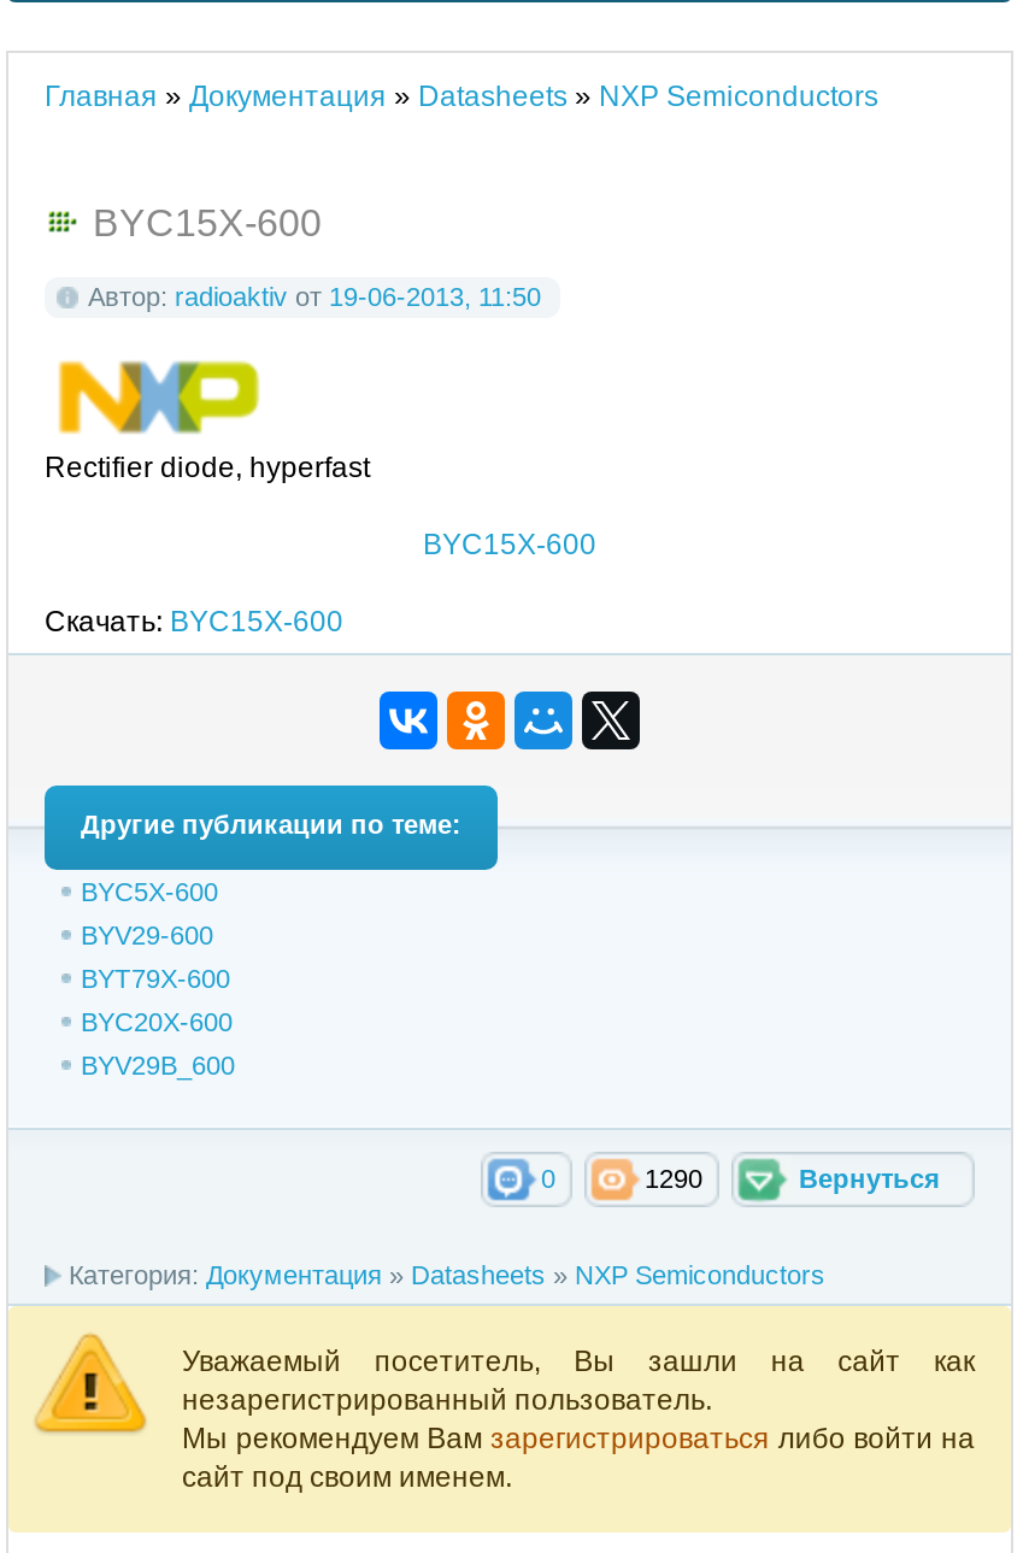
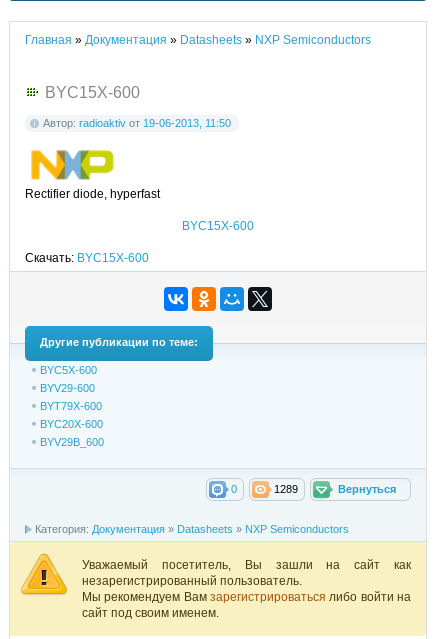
[645,1164,702,1193] 1290 -> [274,483,298,495] 1289

